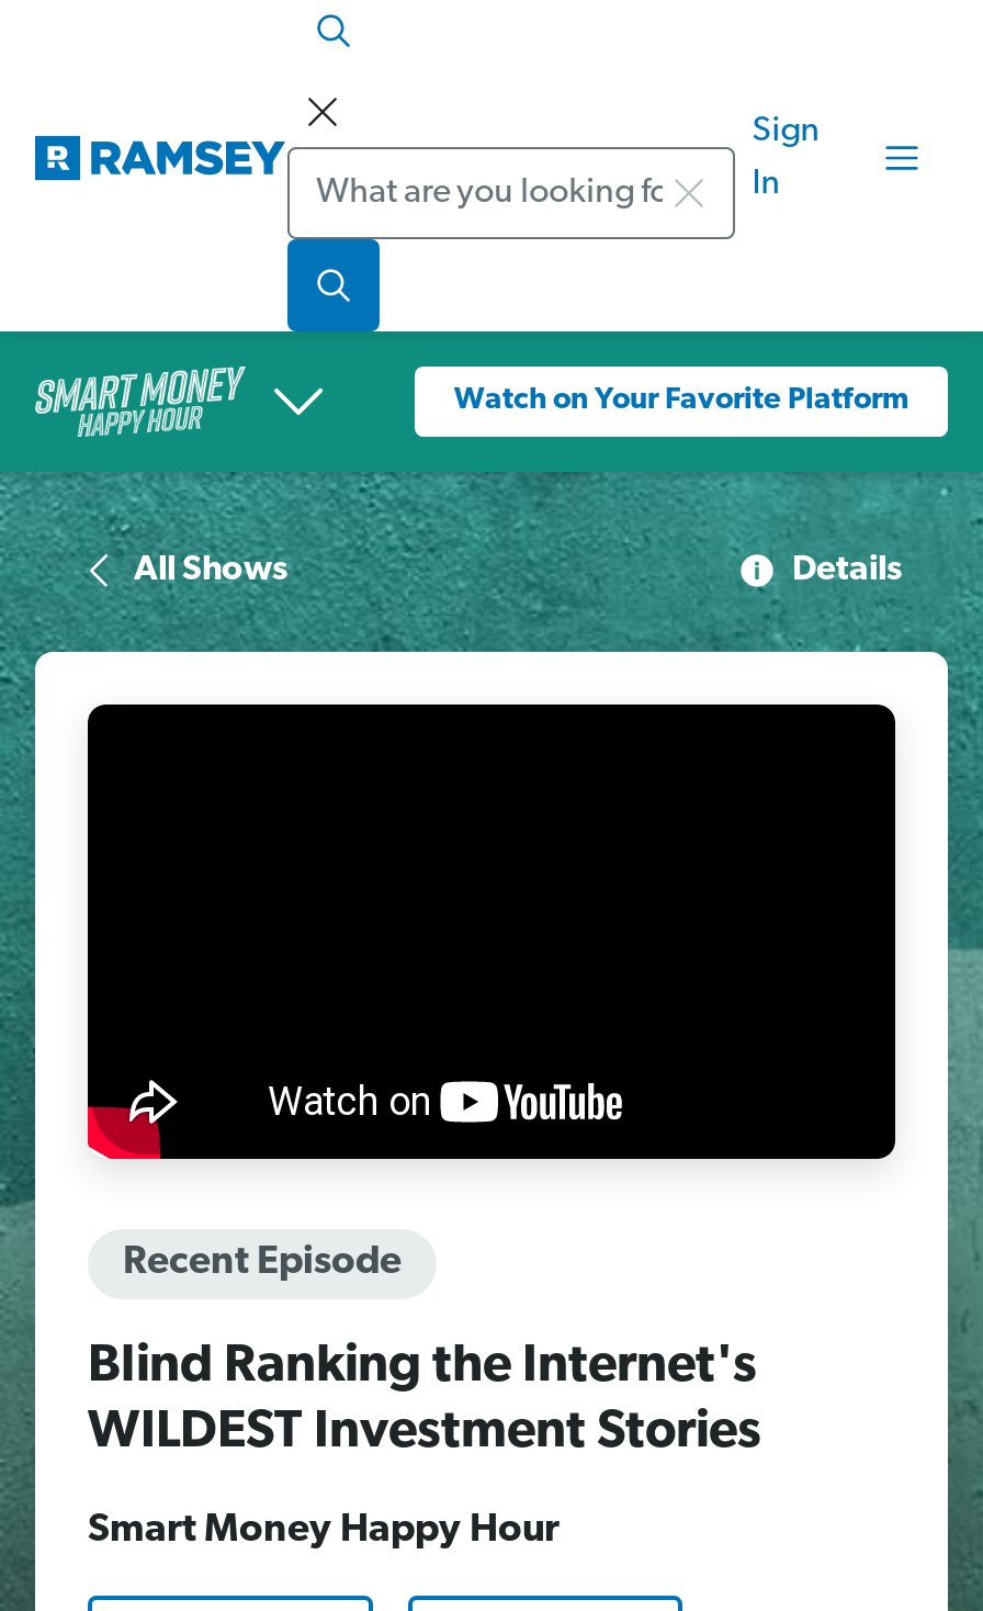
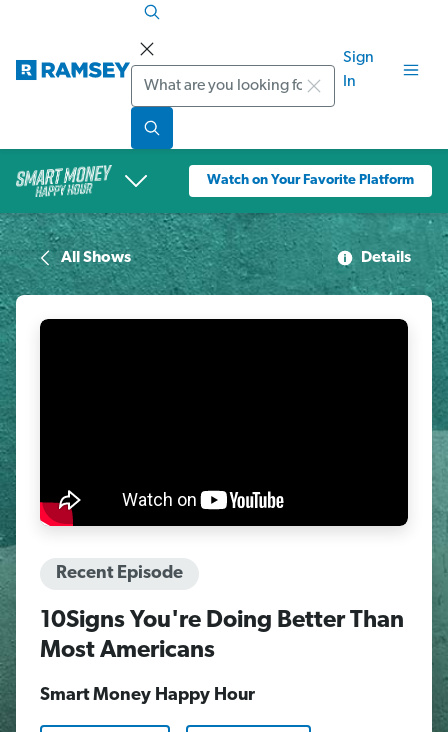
[88,1341,761,1460] Blind Ranking the Internet's | WILDEST Investment Stories -> [40,609,404,663] 10Signs You're Doing Better Than | Most Americans

